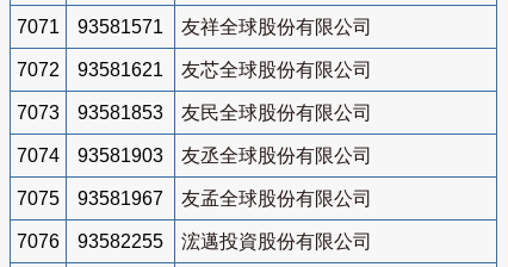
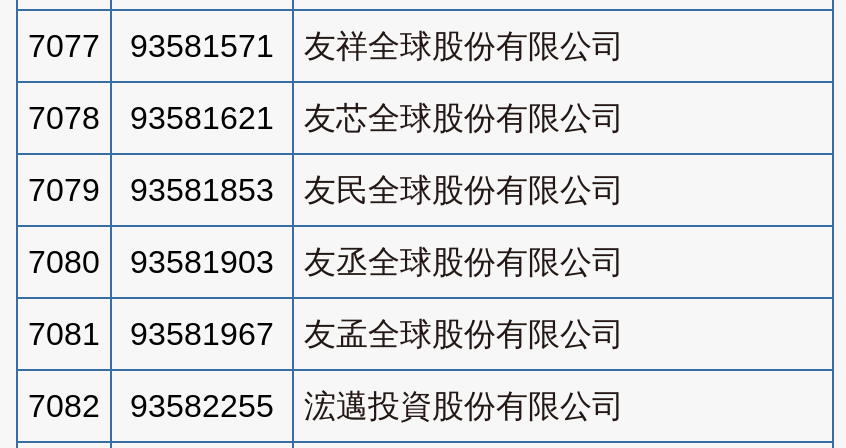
[17,17,372,37] 7071 93581571 友祥全球股份有限公司 -> [28,29,624,63] 7077 93581571 友祥全球股份有限公司
[17,59,372,80] 7072 93581621 友芯全球股份有限公司 -> [28,101,624,135] 7078 93581621 友芯全球股份有限公司
[17,102,372,123] 7073 93581853 友民全球股份有限公司 -> [28,173,624,207] 7079 93581853 友民全球股份有限公司
[17,145,372,166] 7074 93581903 友丞全球股份有限公司 -> [28,245,624,279] 7080 93581903 友丞全球股份有限公司
[17,188,372,208] 7075 93581967 友孟全球股份有限公司 -> [28,317,624,351] 7081 93581967 友孟全球股份有限公司
[17,231,372,251] 7076 93582255 浤邁投資股份有限公司 -> [28,389,624,423] 7082 93582255 浤邁投資股份有限公司

